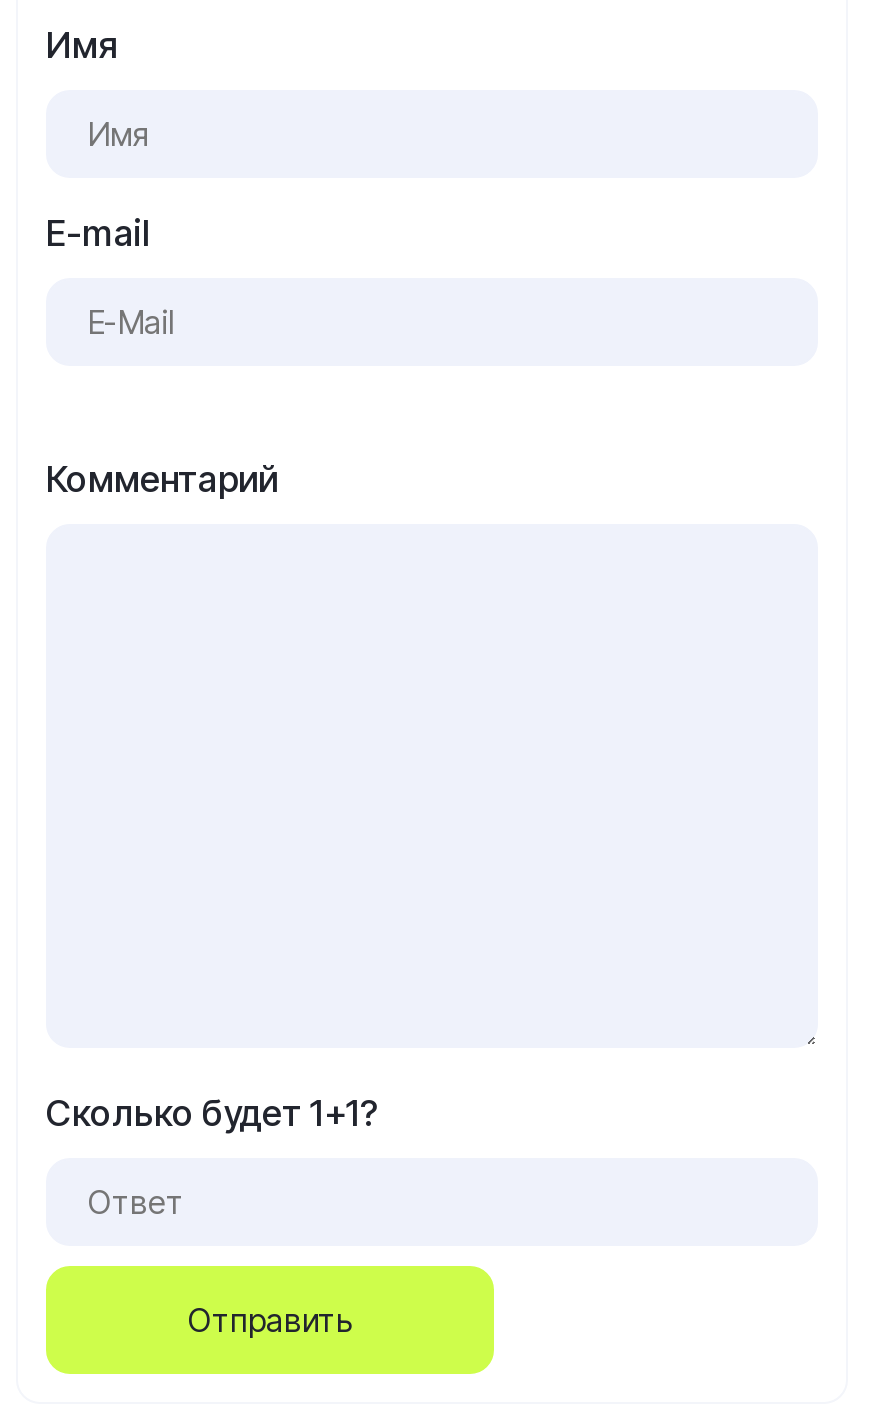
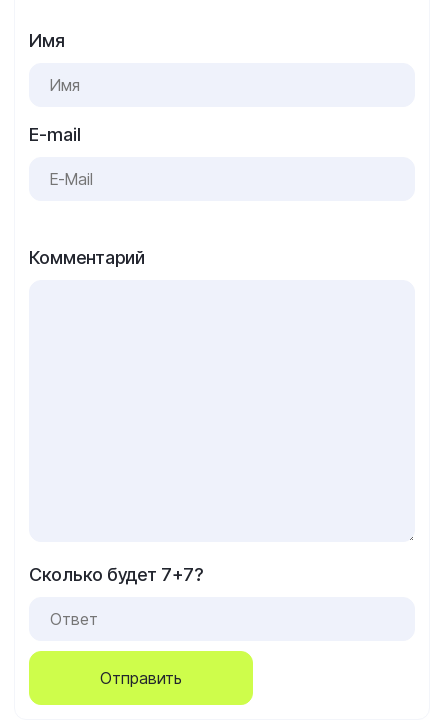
[46,1092,378,1134] Сколько будет 1+1? -> [29,564,203,585] Сколько будет 7+7?

